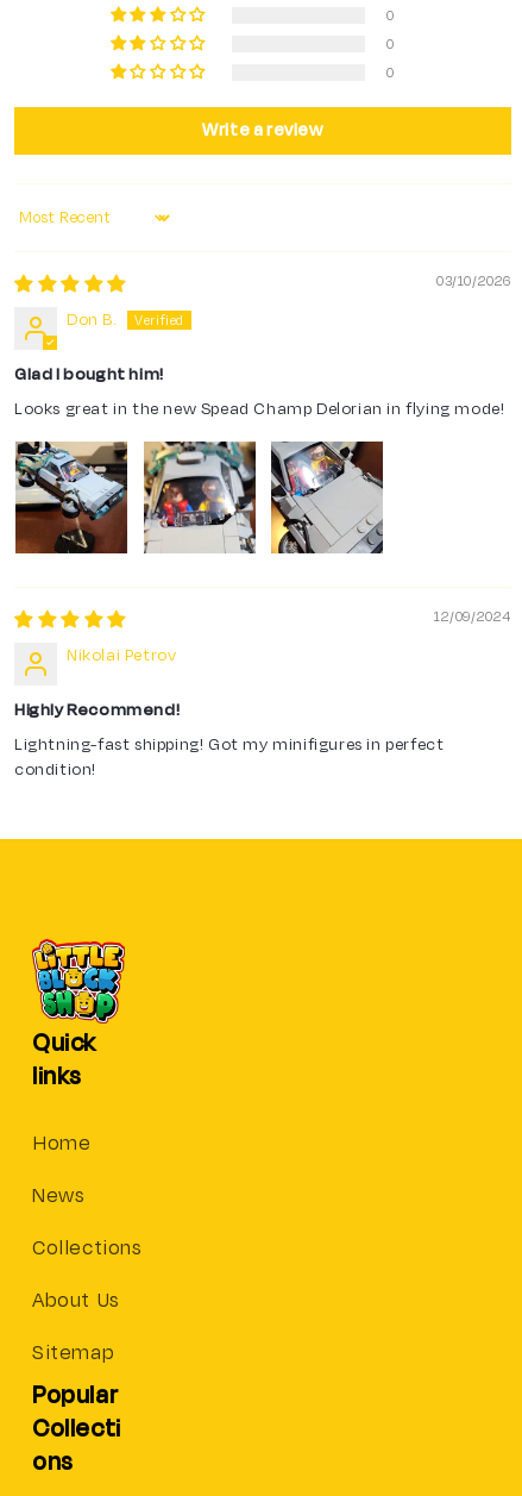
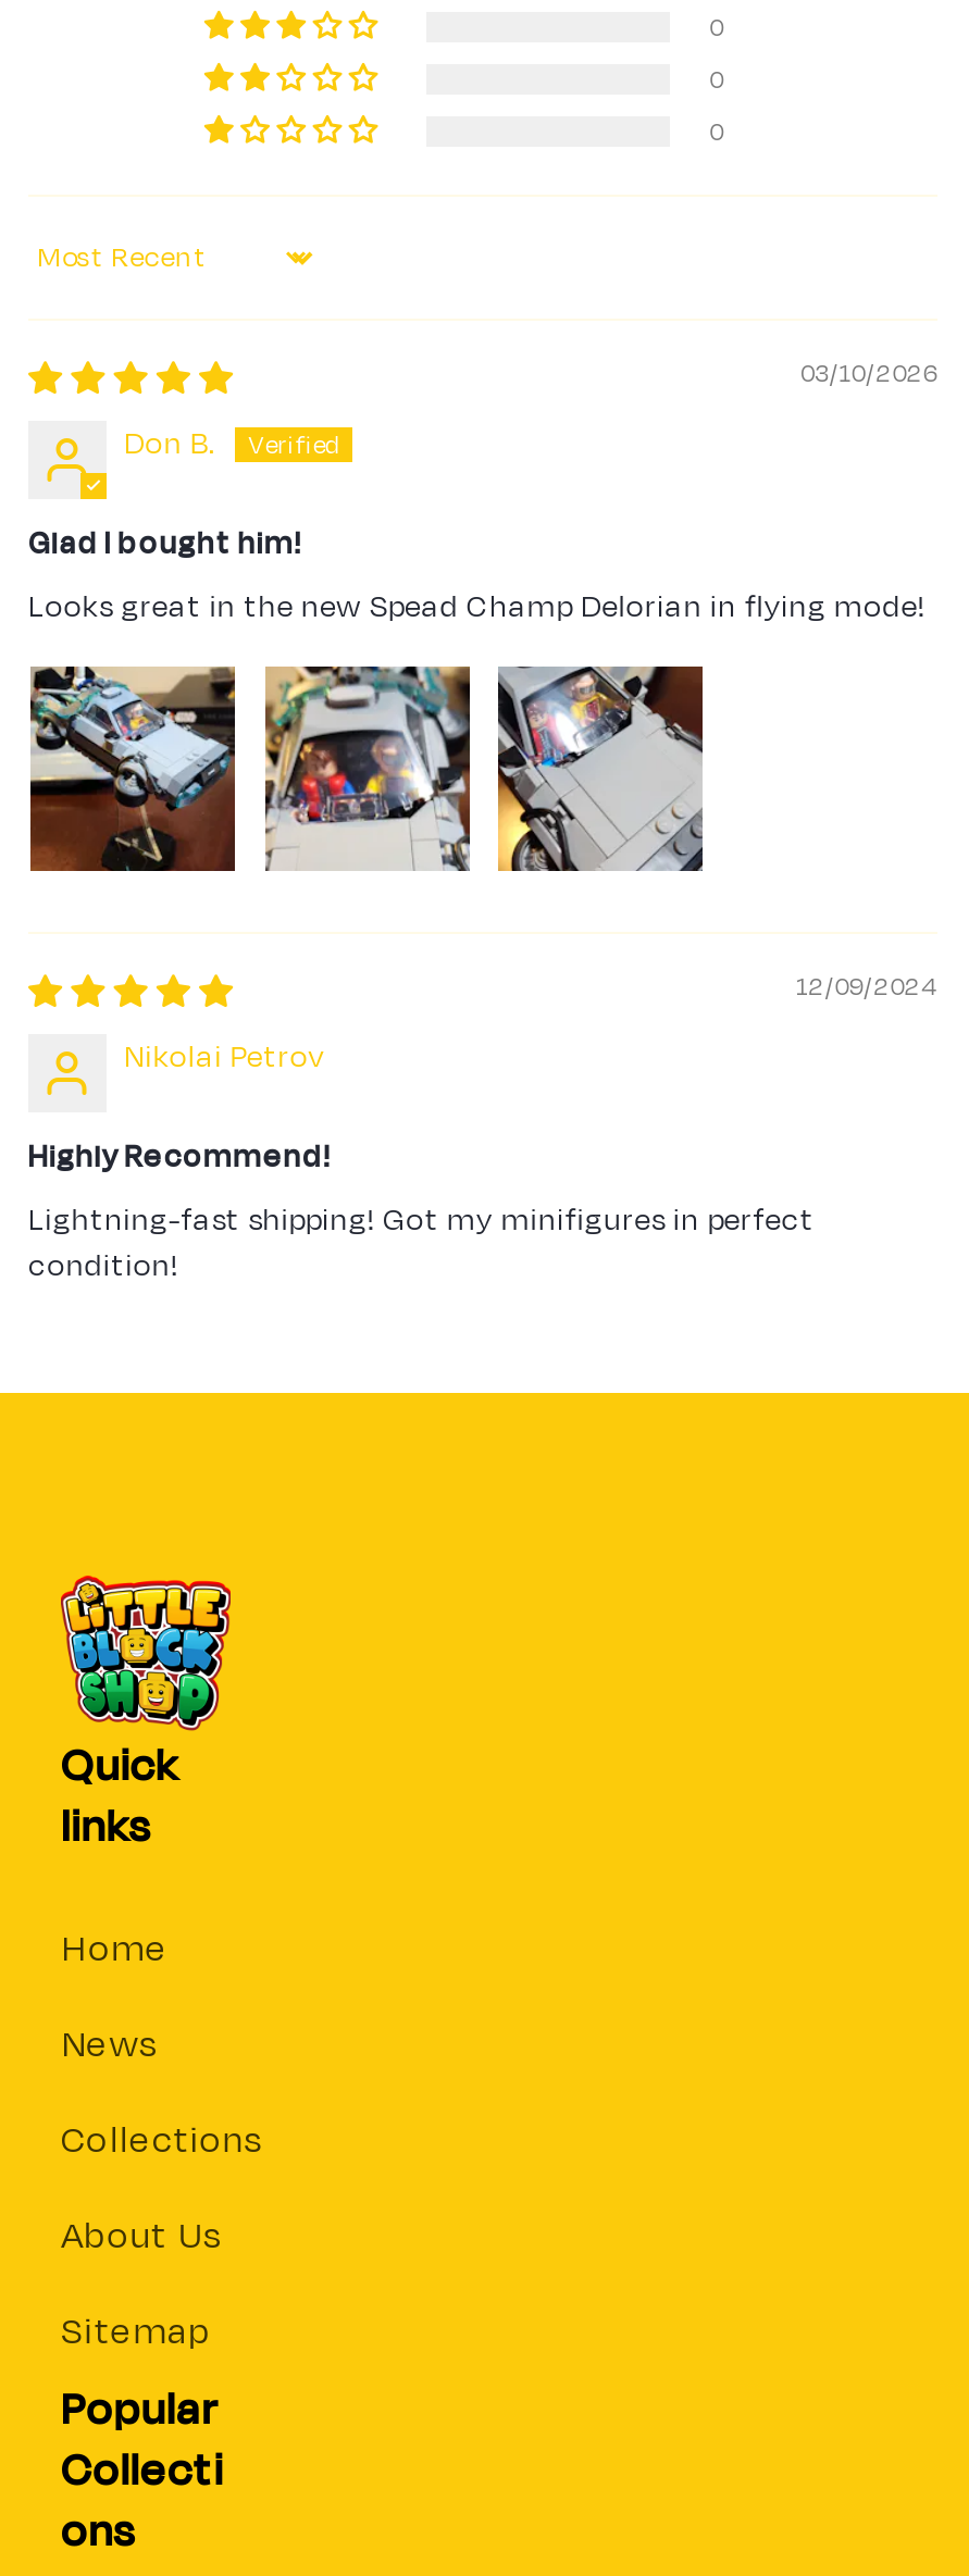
[202,118,323,143] Write a review -> none

